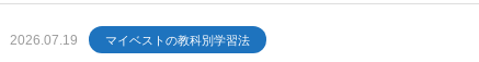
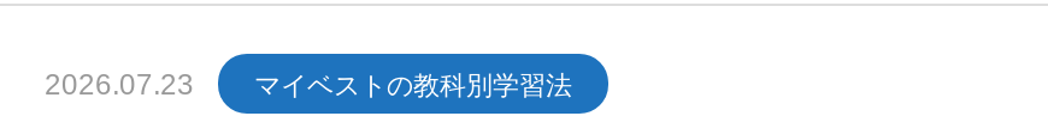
[10,33,78,48] 2026.07.19 -> [45,68,194,101] 2026.07.23

